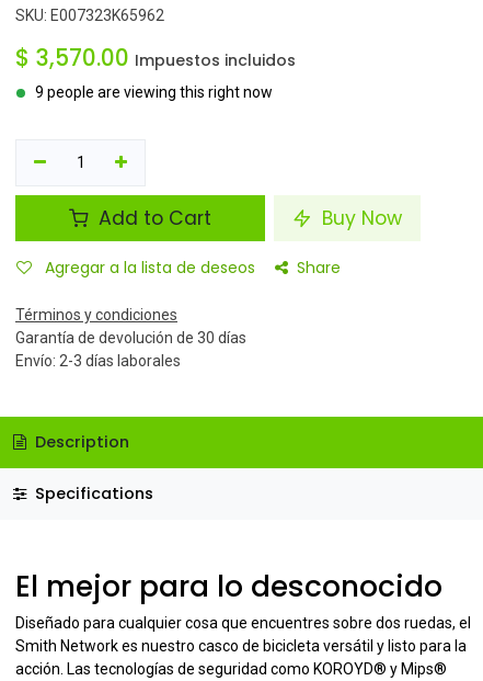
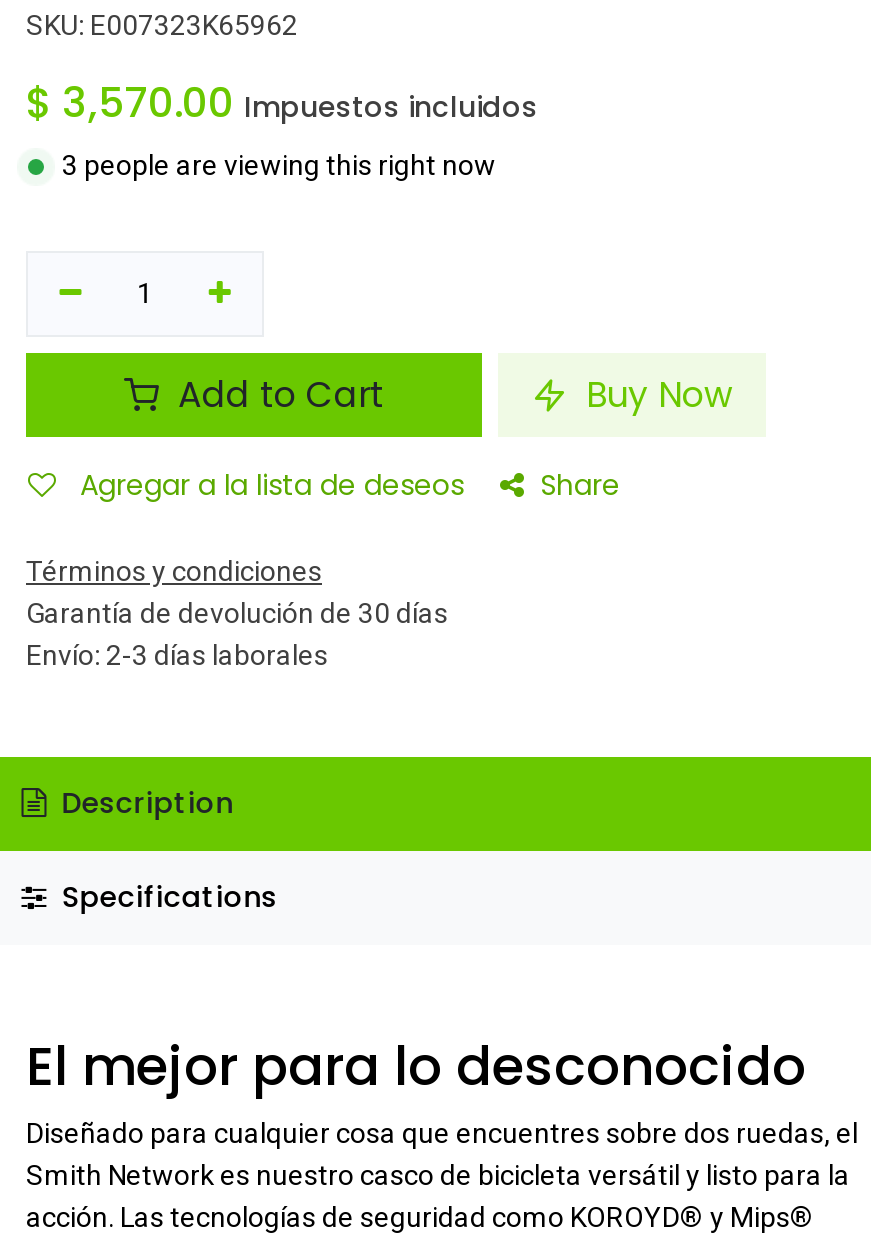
[35,84,273,101] 9 people are viewing this right now -> [62,150,496,182] 3 people are viewing this right now

